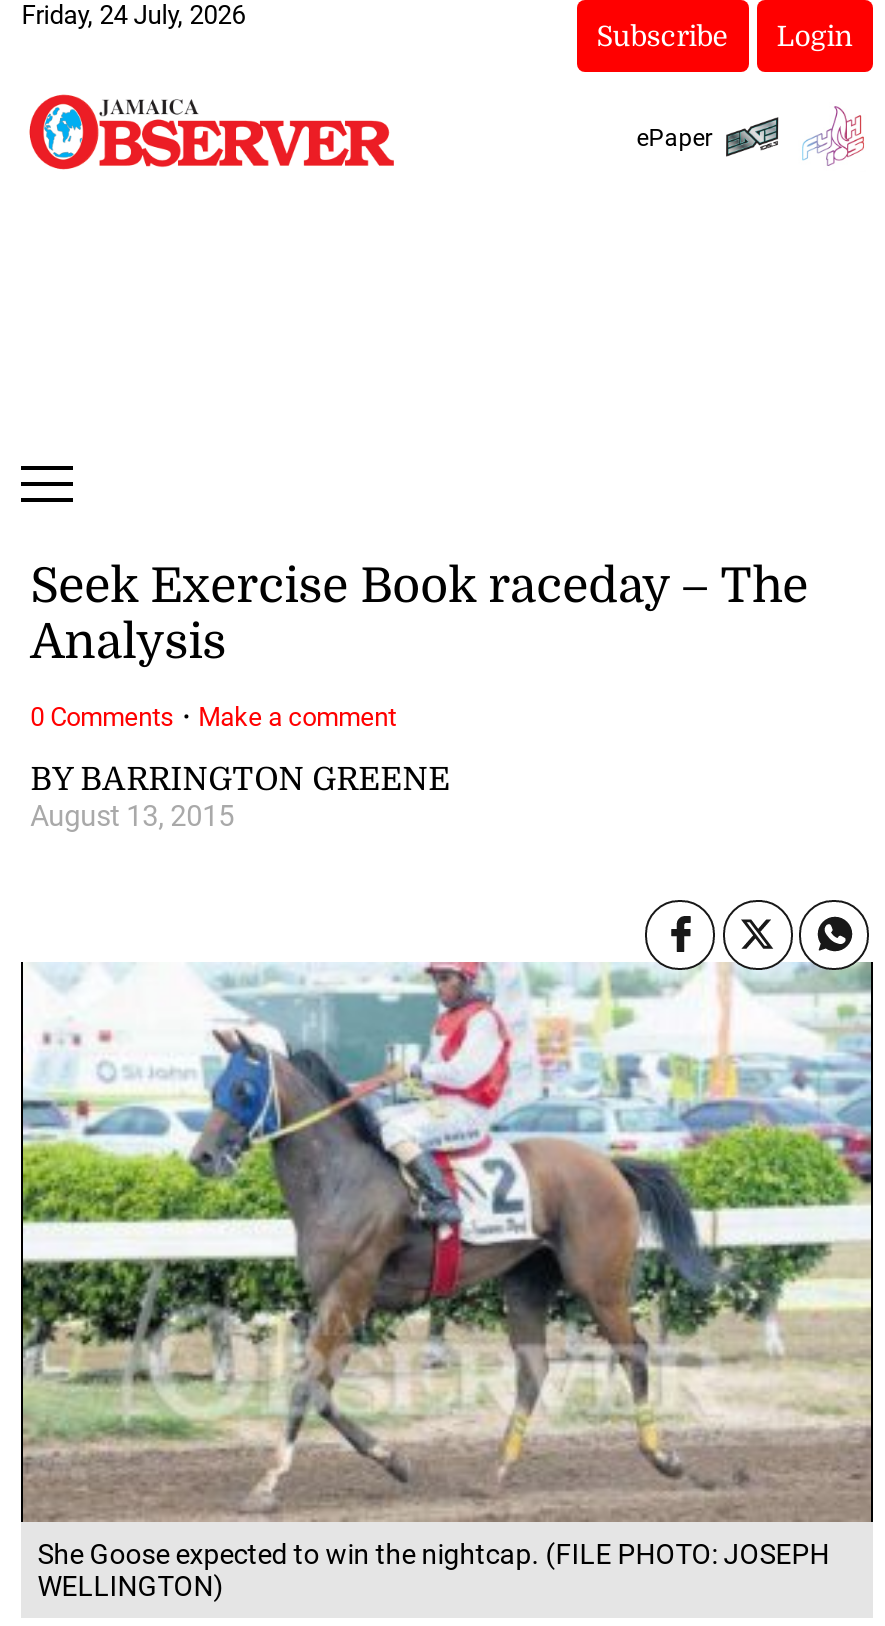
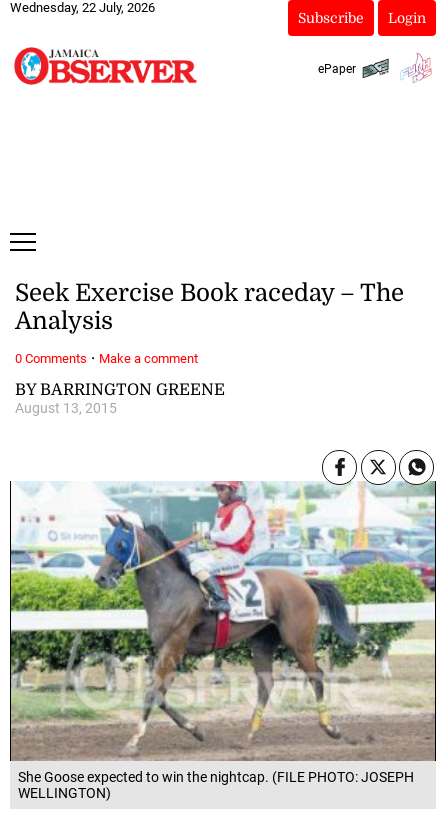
[21,0,245,30] Friday, 24 July, 2026 -> [10,0,155,15] Wednesday, 22 July, 2026

